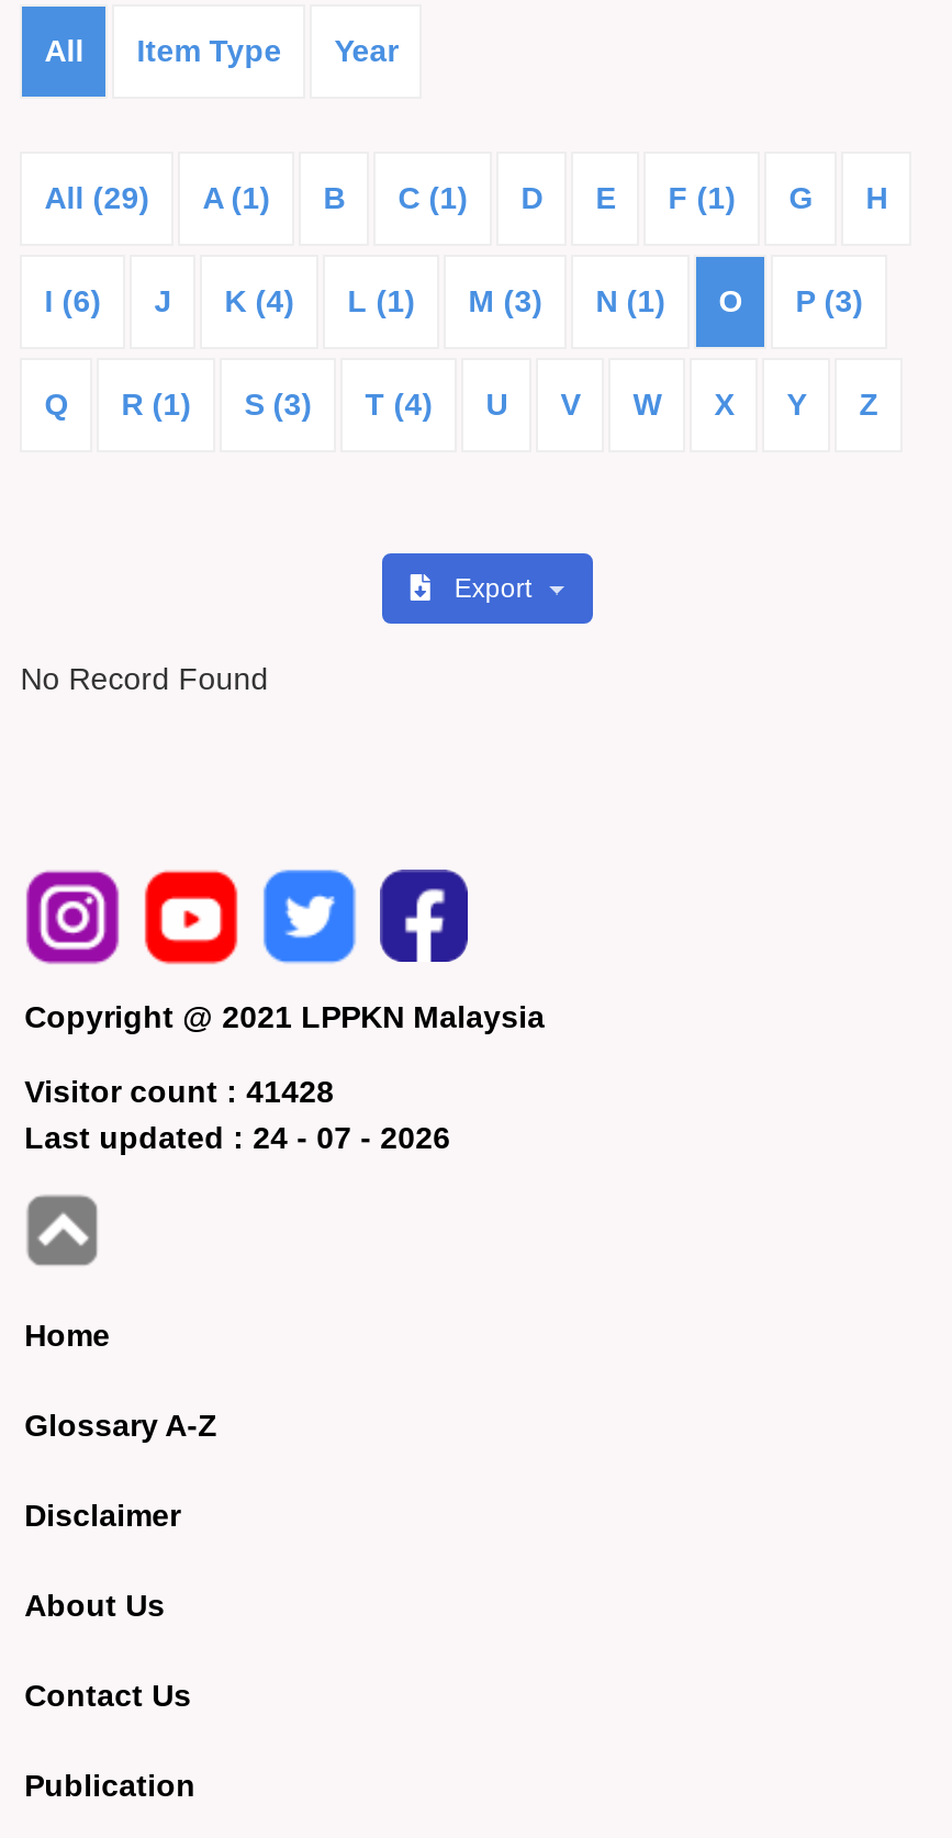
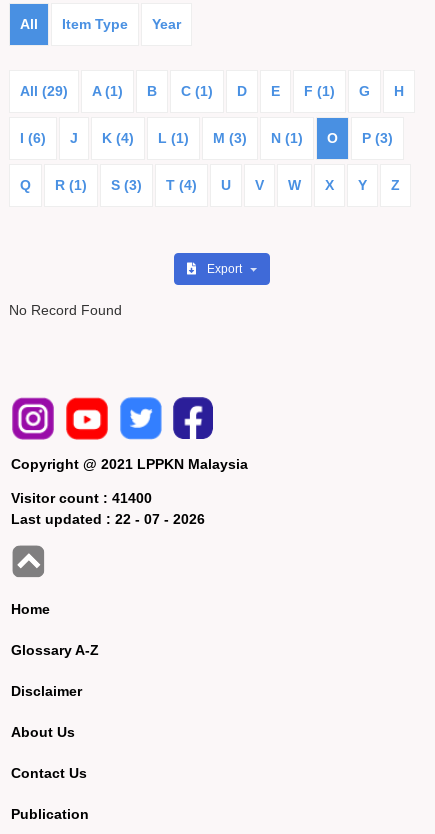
[25,1073,334,1109] Visitor count : 41428 -> [11,490,152,506] Visitor count : 41400
[25,1119,451,1155] Last updated : 24 - 07 - 2026 -> [11,511,205,527] Last updated : 22 - 07 - 2026

